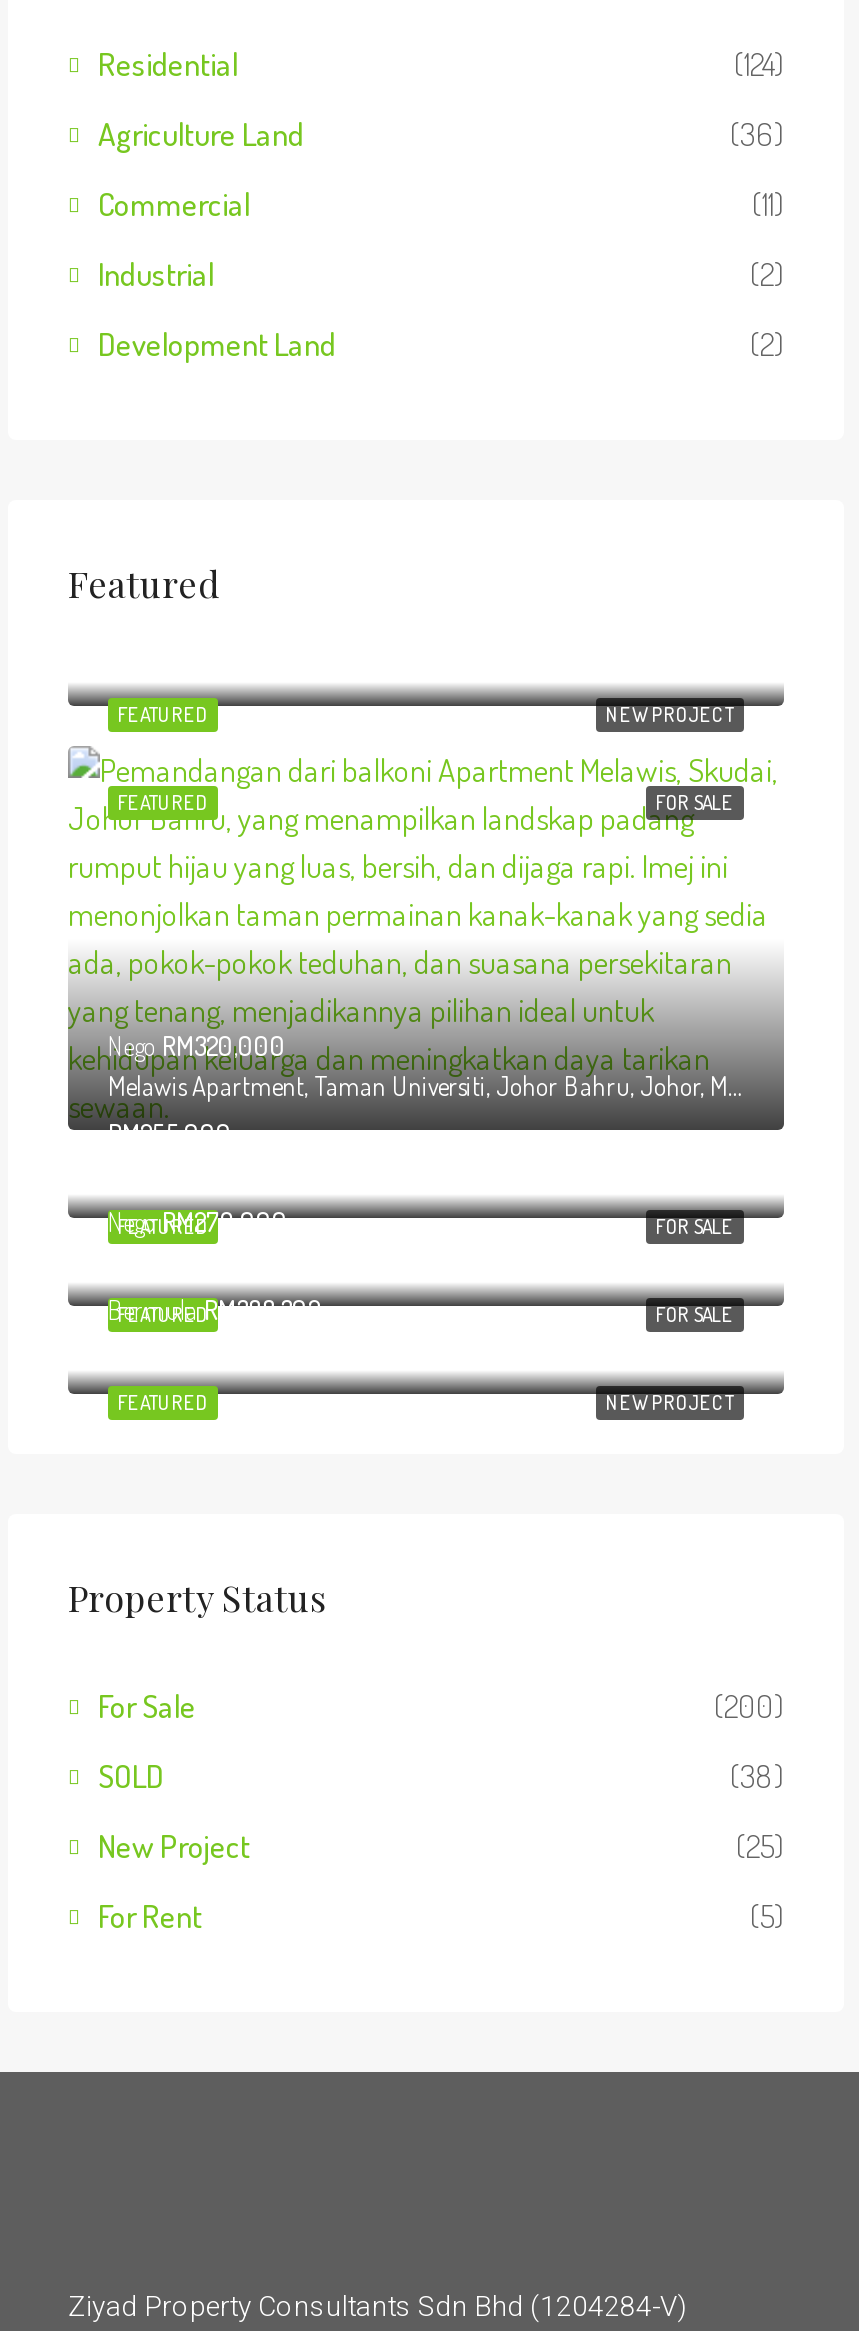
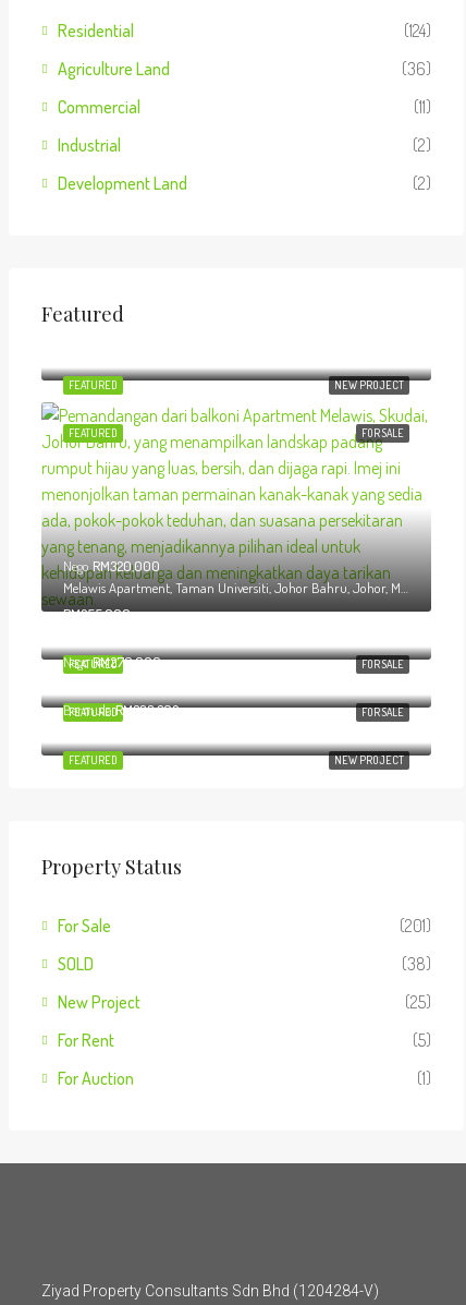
[714,1686,784,1726] (200) -> [400,915,431,937] (201)
none -> [58,1067,431,1089] For Auction | (1)

